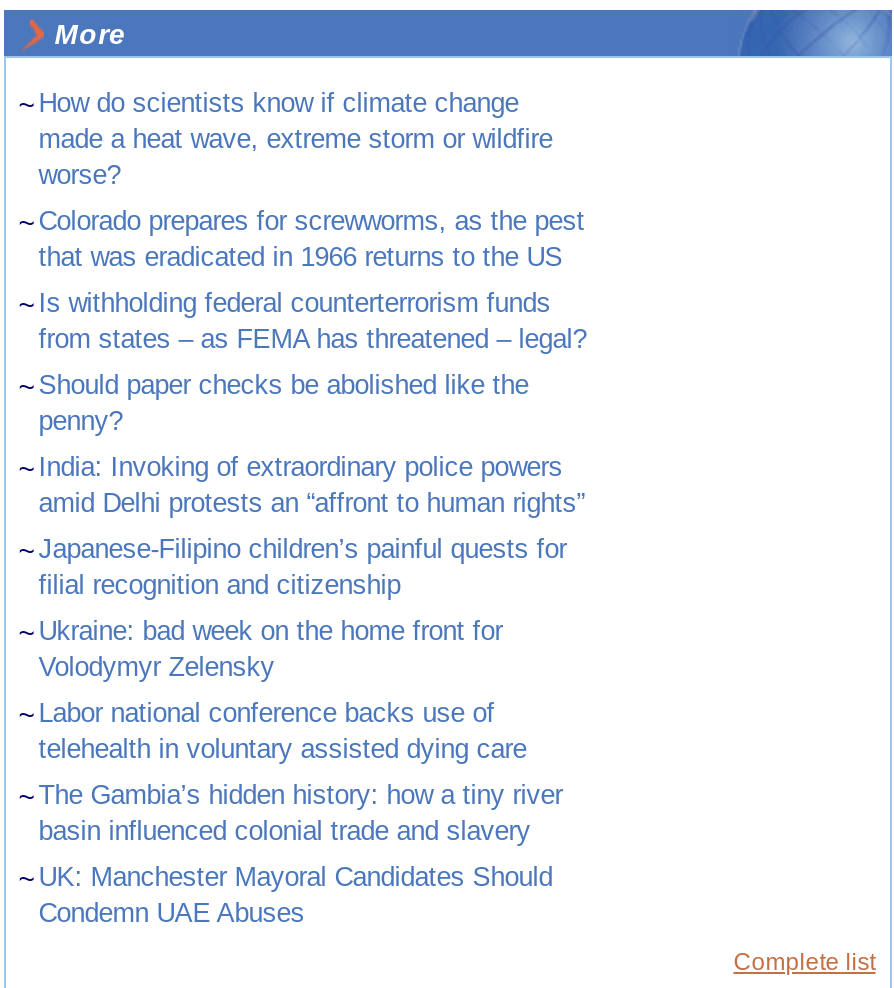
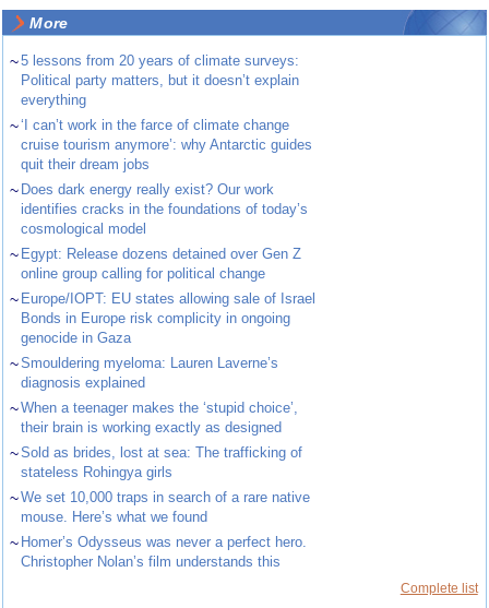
[18,89,552,191] ~ How do scientists know if climate change | made a heat wave, extreme storm or wildfire | worse? -> [10,53,299,109] ~ 5 lessons from 20 years of climate surveys: | Political party matters, but it doesn’t explain | everything
[18,207,584,273] ~ Colorado prepares for screwworms, as the pest | that was eradicated in 1966 returns to the US -> [10,117,312,173] ~ ‘I can’t work in the farce of climate change | cruise tourism anymore’: why Antarctic guides | quit their dream jobs
[18,289,586,355] ~ Is withholding federal counterterrorism funds | from states – as FEMA has threatened – legal? -> [10,182,308,237] ~ Does dark energy really exist? Our work | identifies cracks in the foundations of today’s | cosmological model
[18,371,528,437] ~ Should paper checks be abolished like the | penny? -> [10,246,301,282] ~ Egypt: Release dozens detained over Gen Z | online group calling for political change
[18,453,584,519] ~ India: Invoking of extraordinary police powers | amid Delhi protests an “affront to human rights” -> [10,291,316,347] ~ Europe/IOPT: EU states allowing sale of Israel | Bonds in Europe risk complicity in ongoing | genocide in Gaza
[18,535,566,601] ~ Japanese-Filipino children’s painful quests for | filial recognition and citizenship -> [10,355,279,391] ~ Smouldering myeloma: Lauren Laverne’s | diagnosis explained
[18,617,502,683] ~ Ukraine: bad week on the home front for | Volodymyr Zelensky -> [10,400,298,436] ~ When a teenager makes the ‘stupid choice’, | their brain is working exactly as designed
[18,699,526,765] ~ Labor national conference backs use of | telehealth in voluntary assisted dying care -> [10,445,303,481] ~ Sold as brides, lost at sea: The trafficking of | stateless Rohingya girls
[18,781,562,847] ~ The Gambia’s hidden history: how a tiny river | basin influenced colonial trade and slavery -> [10,490,310,526] ~ We set 10,000 traps in search of a rare native | mouse. Here’s what we found
[18,863,552,929] ~ UK: Manchester Mayoral Candidates Should | Condemn UAE Abuses -> [10,534,307,570] ~ Homer’s Odysseus was never a perfect hero. | Christopher Nolan’s film understands this

